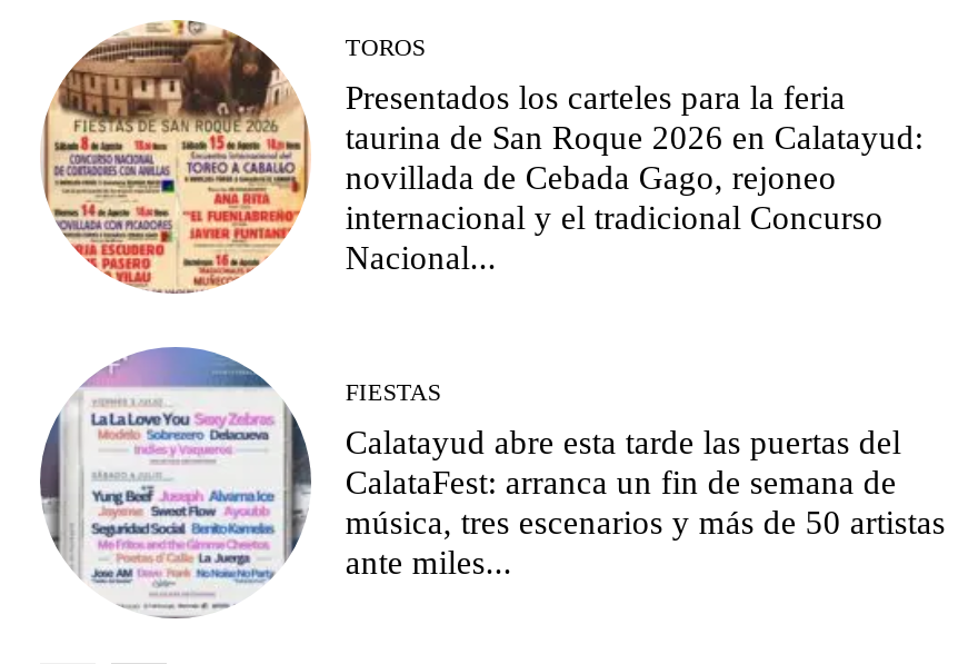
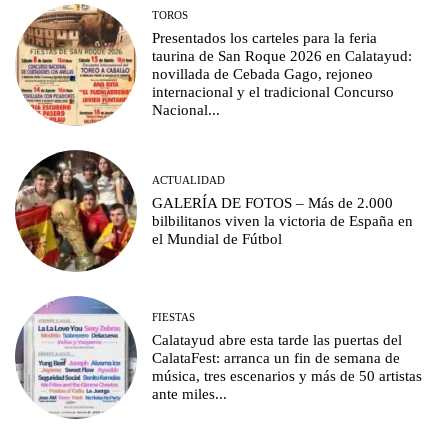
none -> [15,149,413,272] [image] | ACTUALIDAD | GALERÍA DE FOTOS – Más de 2.000 | bilbilitanos viven la victoria de España en | el Mundial de Fútbol

